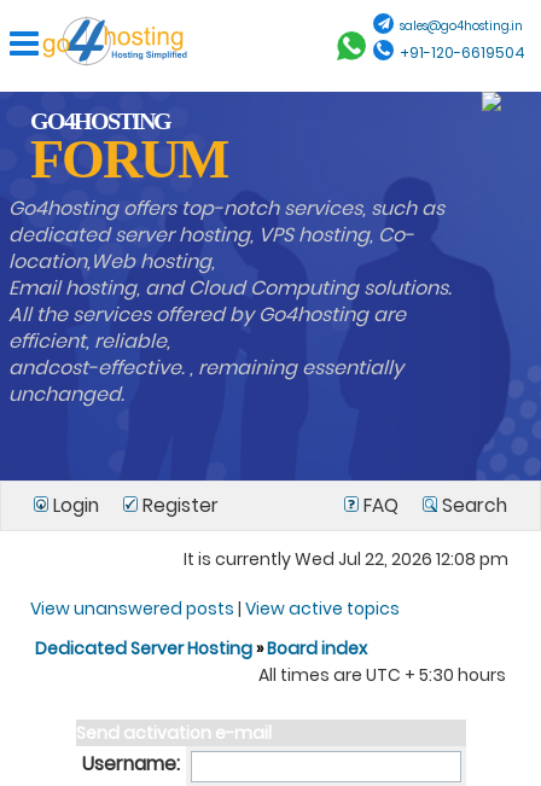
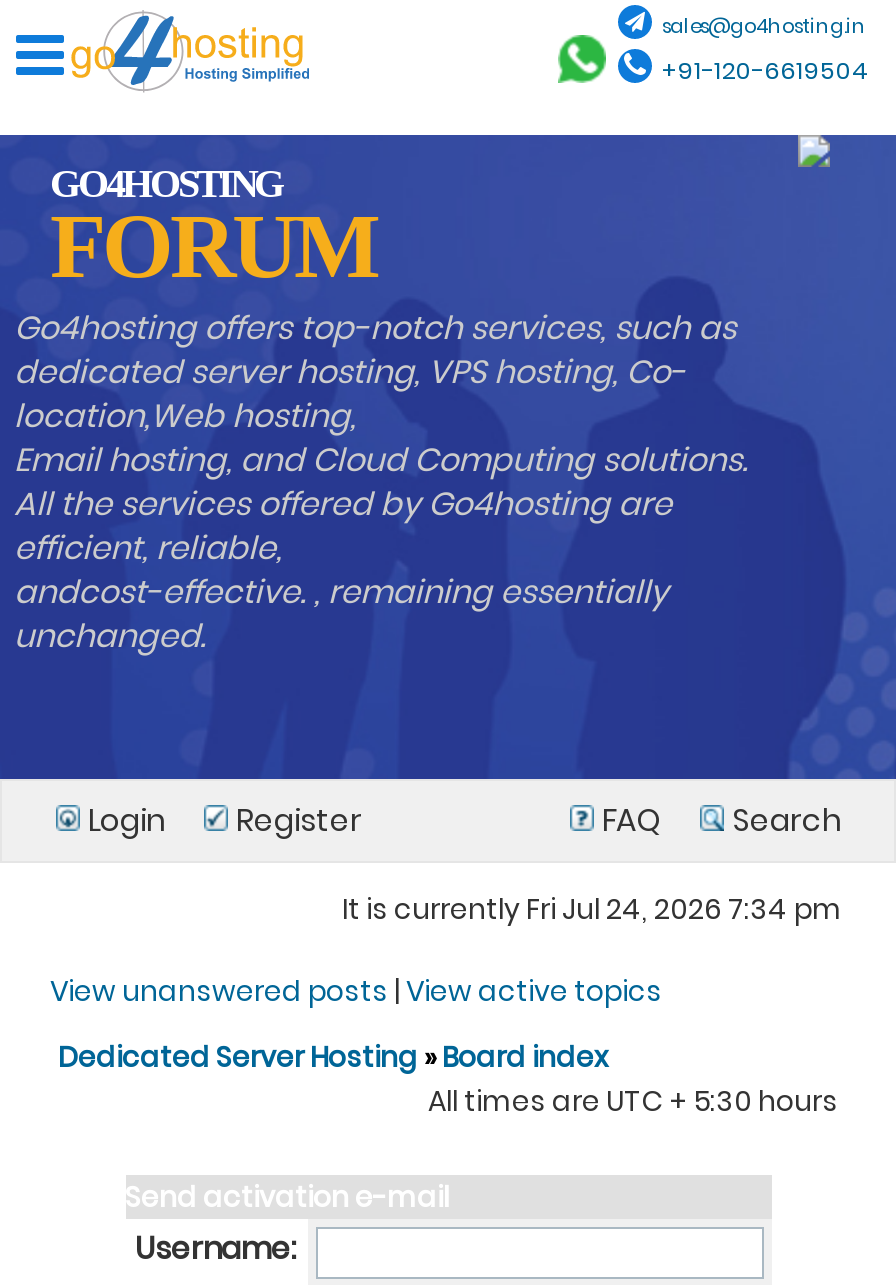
[184,547,508,571] It is currently Wed Jul 22, 2026 12:08 pm -> [342,889,842,929] It is currently Fri Jul 24, 2026 7:34 pm

